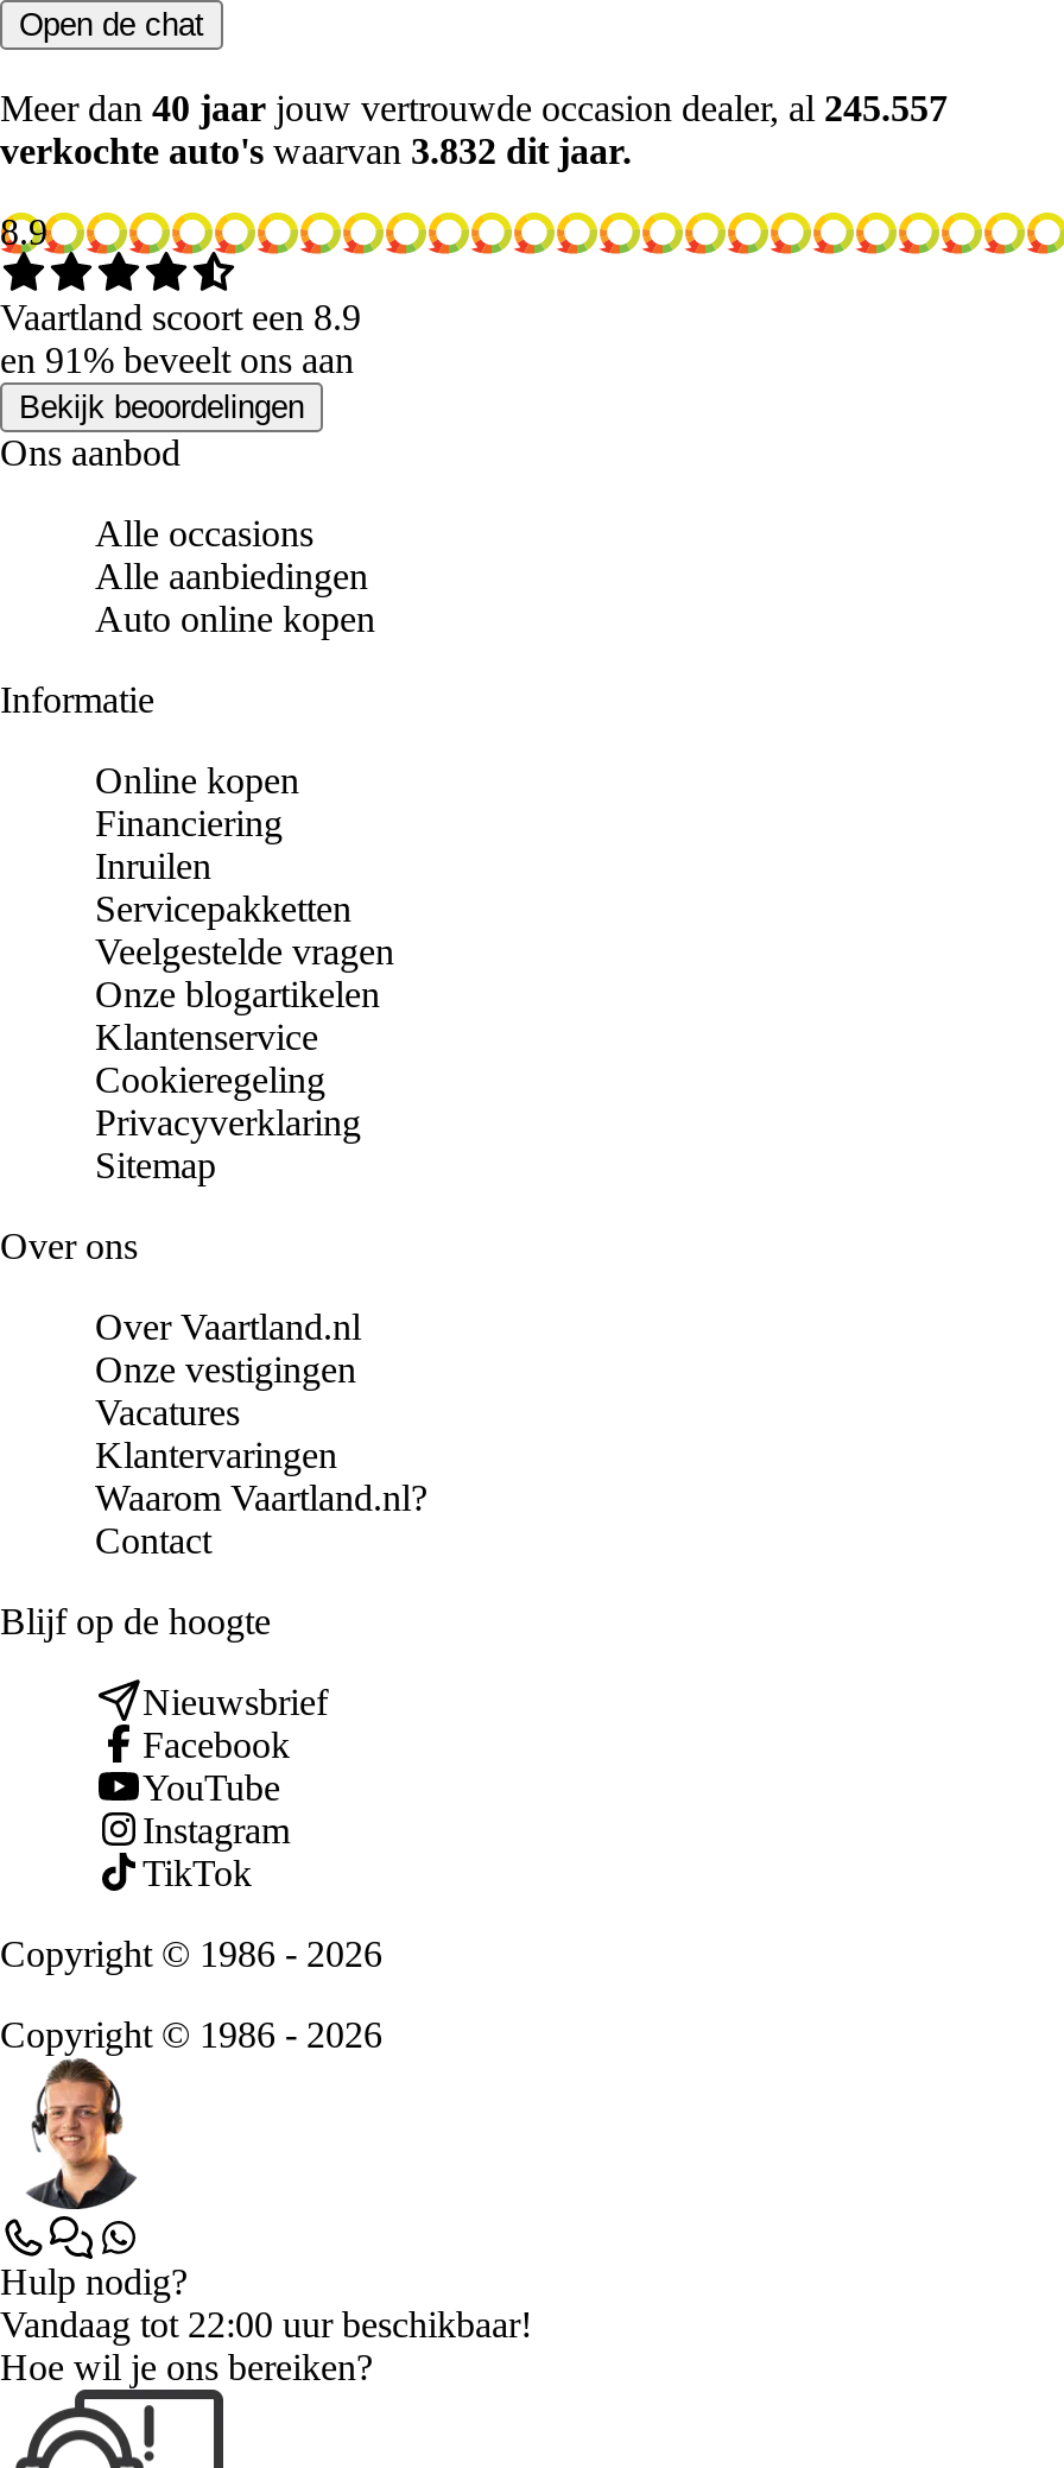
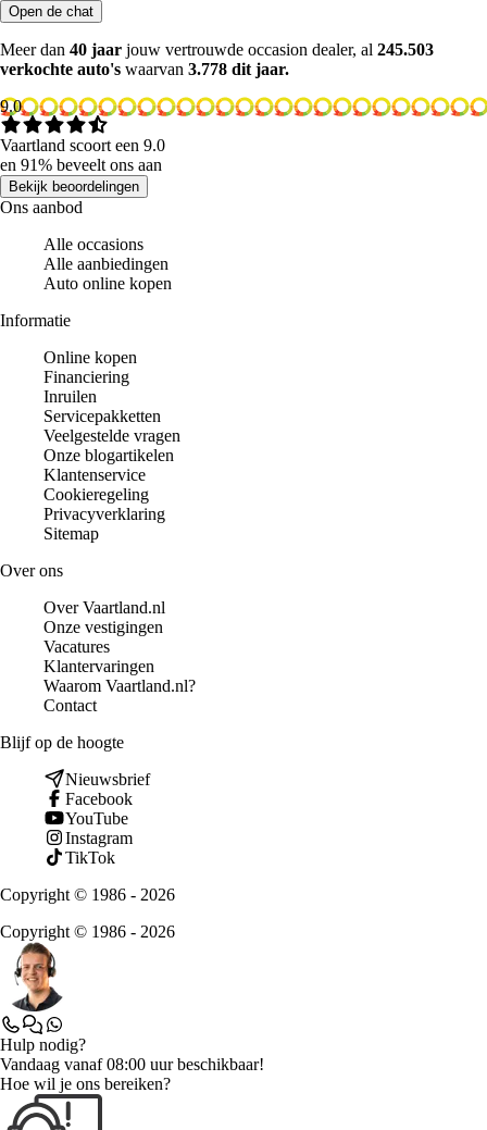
[0,88,948,129] Meer dan 40 jaar jouw vertrouwde occasion dealer, al 245.557 -> [0,40,434,59] Meer dan 40 jaar jouw vertrouwde occasion dealer, al 245.503
[0,131,632,171] verkochte auto's waarvan 3.832 dit jaar. -> [0,60,289,78] verkochte auto's waarvan 3.778 dit jaar.
[0,212,47,252] 8.9 -> [0,97,22,115] 9.0
[0,297,361,338] Vaartland scoort een 8.9 -> [0,136,165,155] Vaartland scoort een 9.0
[0,2304,532,2345] Vandaag tot 22:00 uur beschikbaar! -> [0,1055,264,1074] Vandaag vanaf 08:00 uur beschikbaar!

